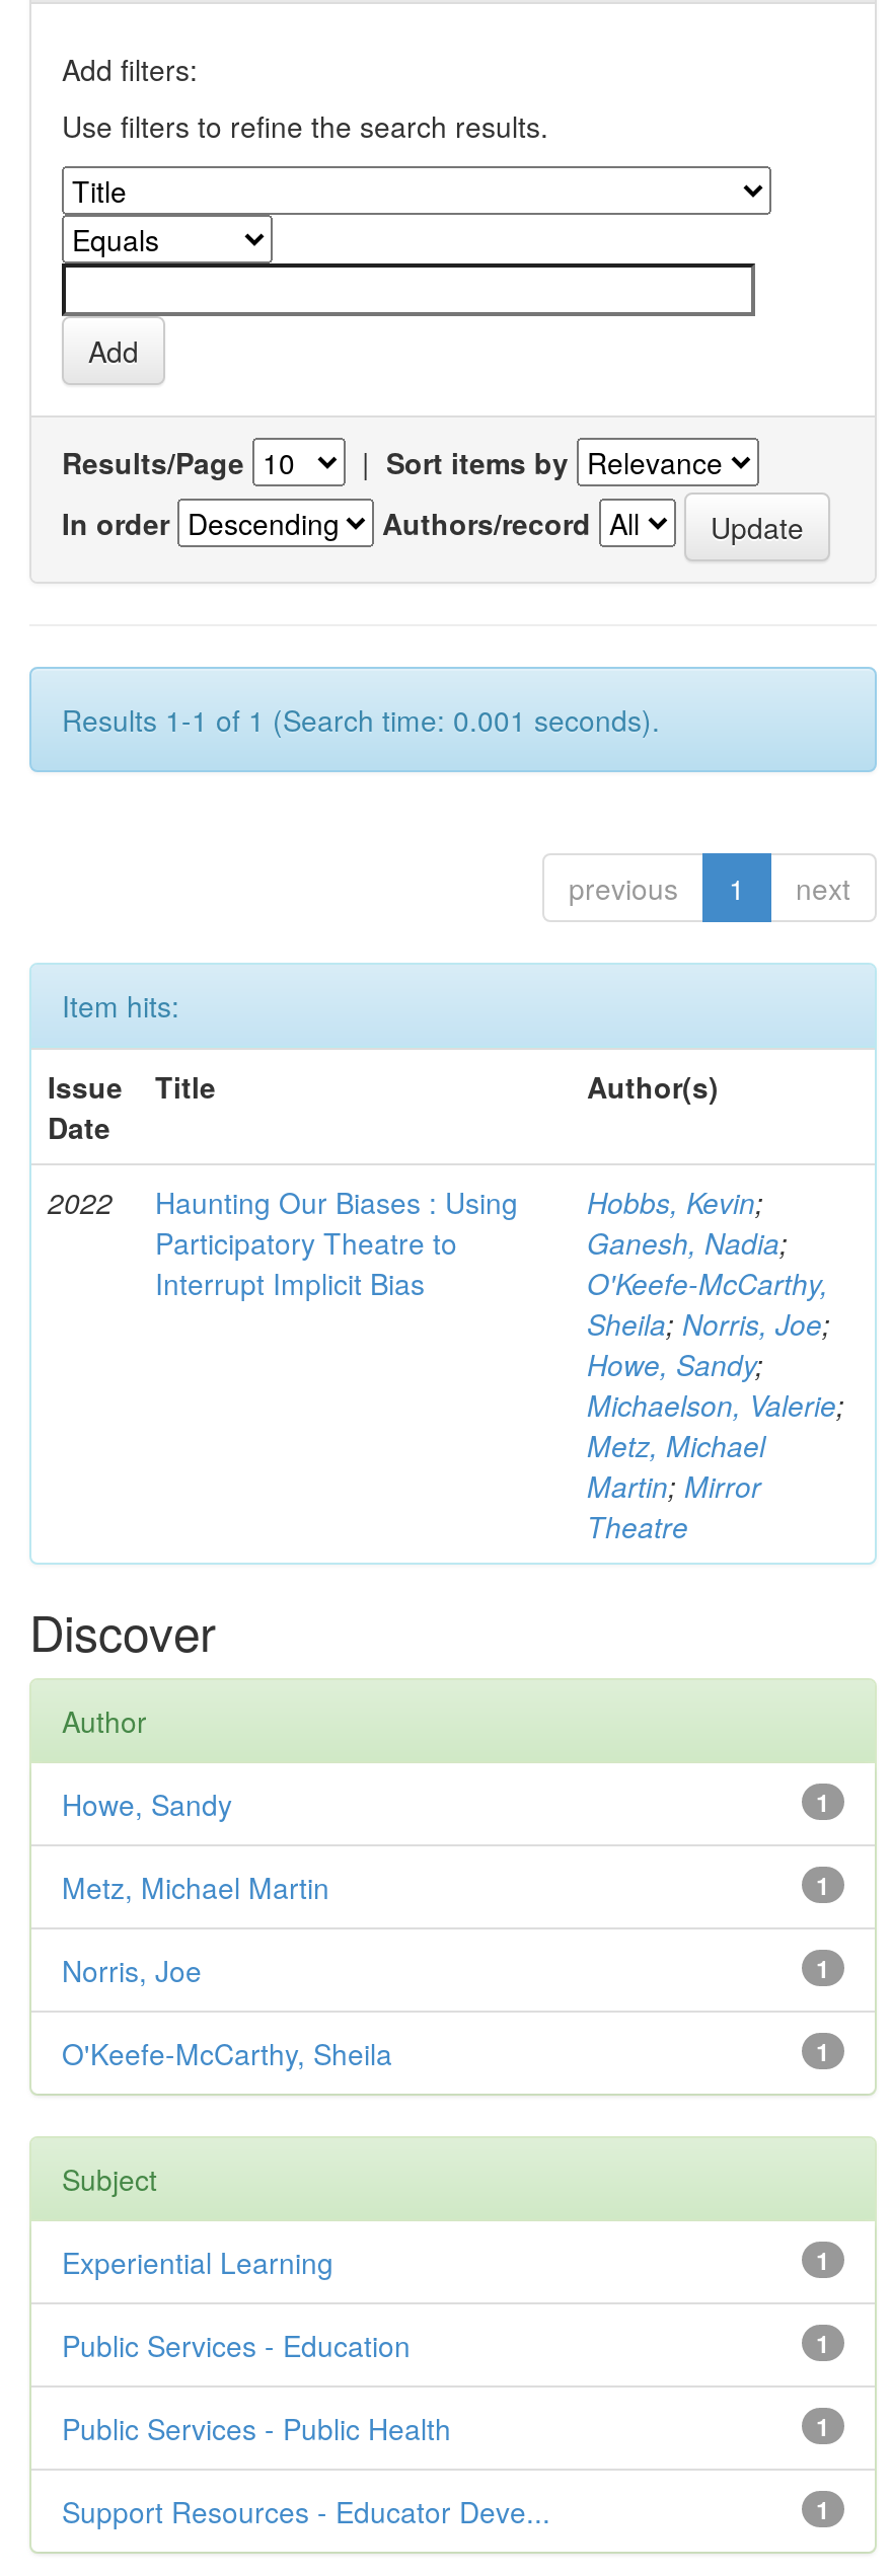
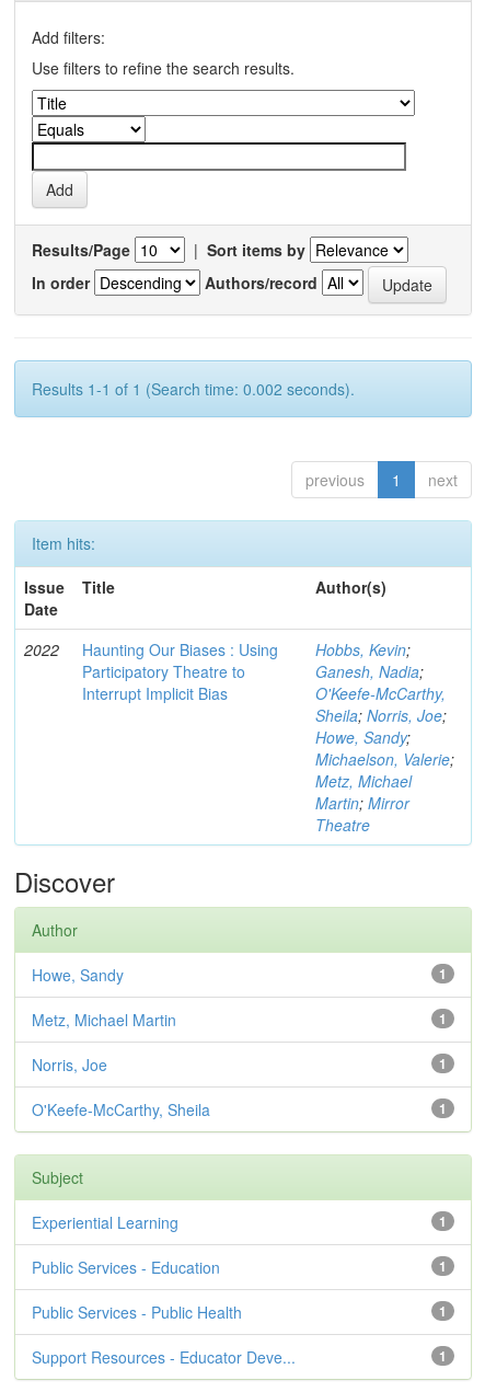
[62,699,660,740] Results 1-1 of 1 (Search time: 0.001 seconds). -> [32,378,355,400] Results 1-1 of 1 (Search time: 0.002 seconds).

